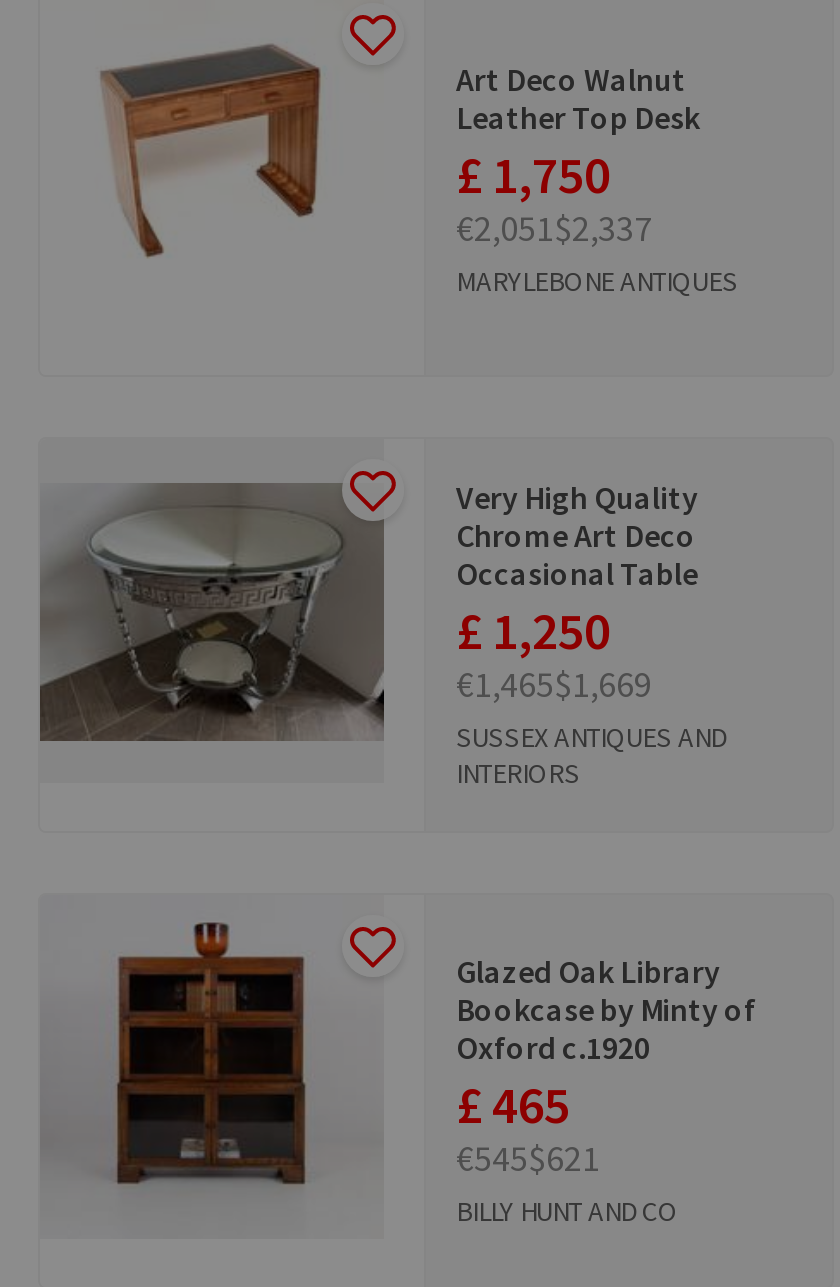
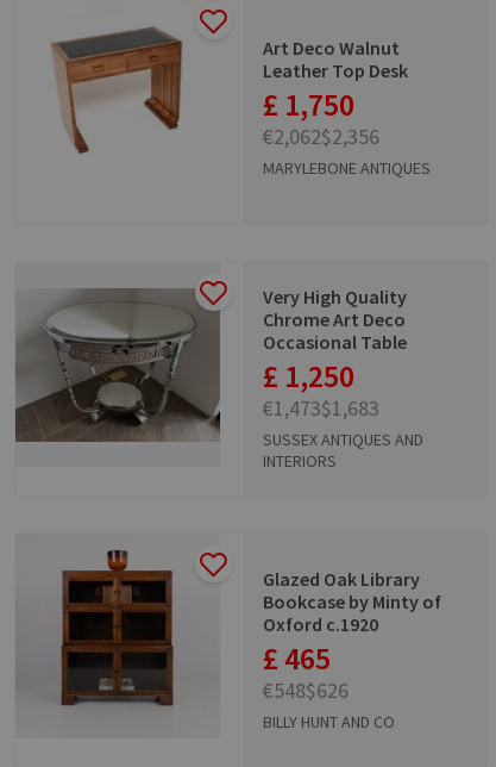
[456,204,652,250] €2,051$2,337 -> [263,122,379,149] €2,062$2,356
[456,661,652,707] €1,465$1,669 -> [263,394,379,422] €1,473$1,683
[456,1135,600,1181] €545$621 -> [263,676,349,704] €548$626

